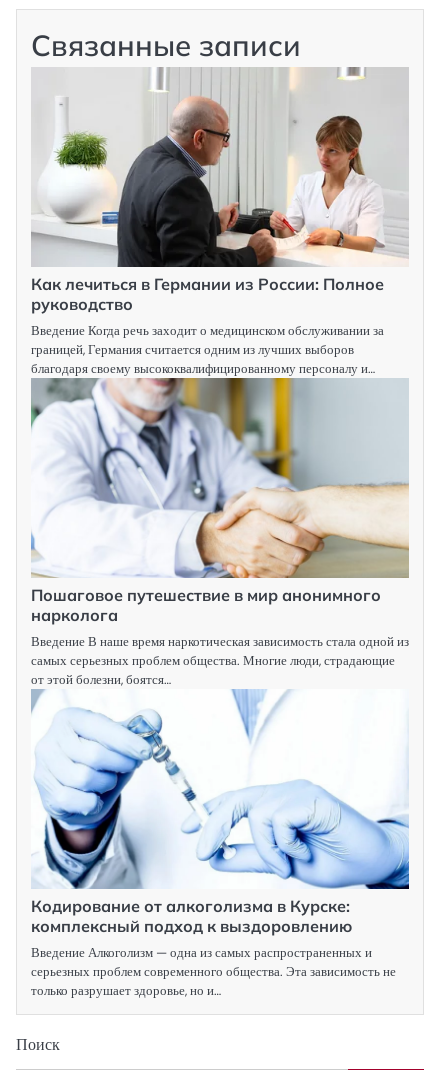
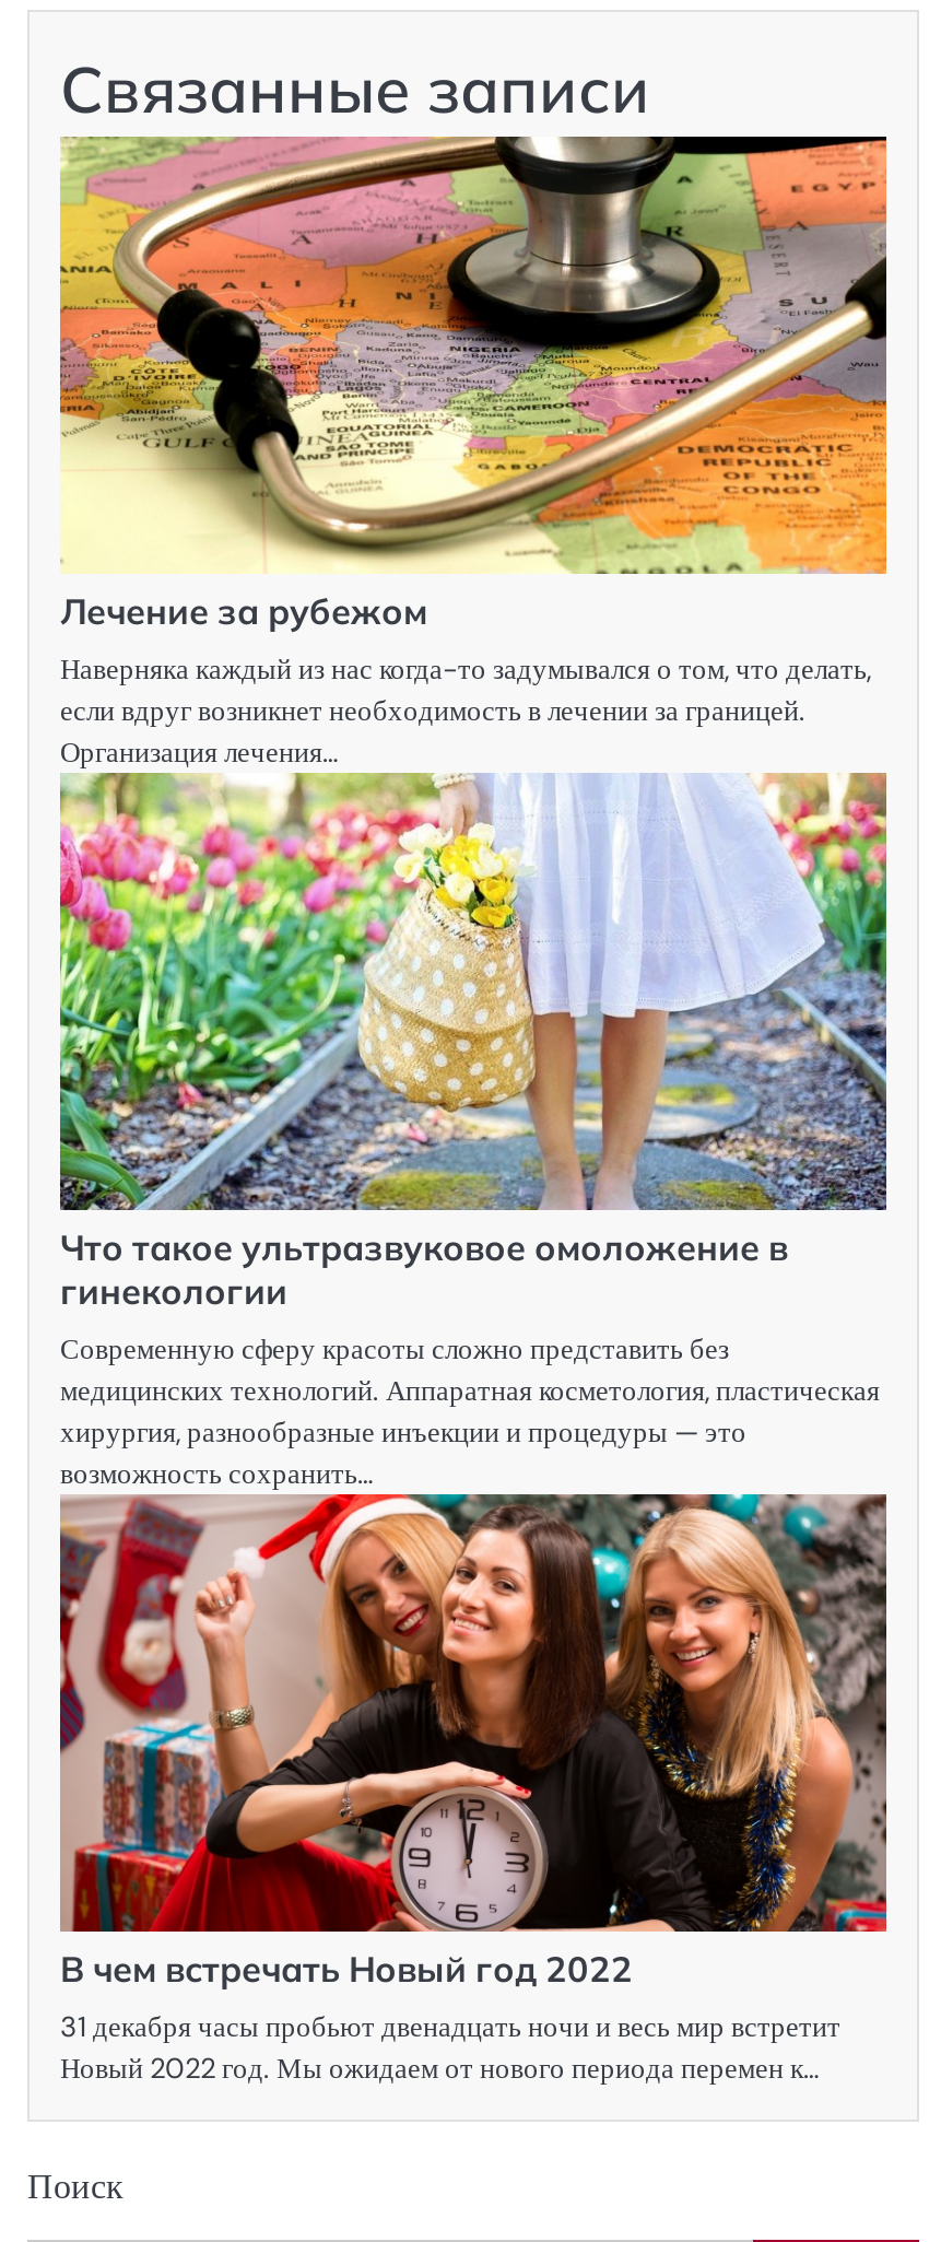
[31,67,409,377] [image] | Как лечиться в Германии из России: Полное | руководство | Введение Когда речь заходит о медицинском обслуживании за | границей, Германия считается одним из лучших выборов | благодаря своему высококвалифицированному персоналу и… -> [58,134,889,770] [image] | Лечение за рубежом | Наверняка каждый из нас когда-то задумывался о том, что делать, | если вдруг возникнет необходимость в лечении за границей. | Организация лечения…
[30,378,409,688] [image] | Пошаговое путешествие в мир анонимного | нарколога | Введение В наше время наркотическая зависимость стала одной из | самых серьезных проблем общества. Многие люди, страдающие | от этой болезни, боятся… -> [58,771,889,1491] [image] | Что такое ультразвуковое омоложение в | гинекологии | Современную сферу красоты сложно представить без | медицинских технологий. Аппаратная косметология, пластическая | хирургия, разнообразные инъекции и процедуры — это | возможность сохранить…
[31,715,410,999] [image] | Кодирование от алкоголизма в Курске: | комплексный подход к выздоровлению | Введение Алкоголизм — одна из самых распространенных и | серьезных проблем современного общества. Эта зависимость не | только разрушает здоровье, но и… -> [58,1492,889,2086] [image] | В чем встречать Новый год 2022 | 31 декабря часы пробьют двенадцать ночи и весь мир встретит | Новый 2022 год. Мы ожидаем от нового периода перемен к…

